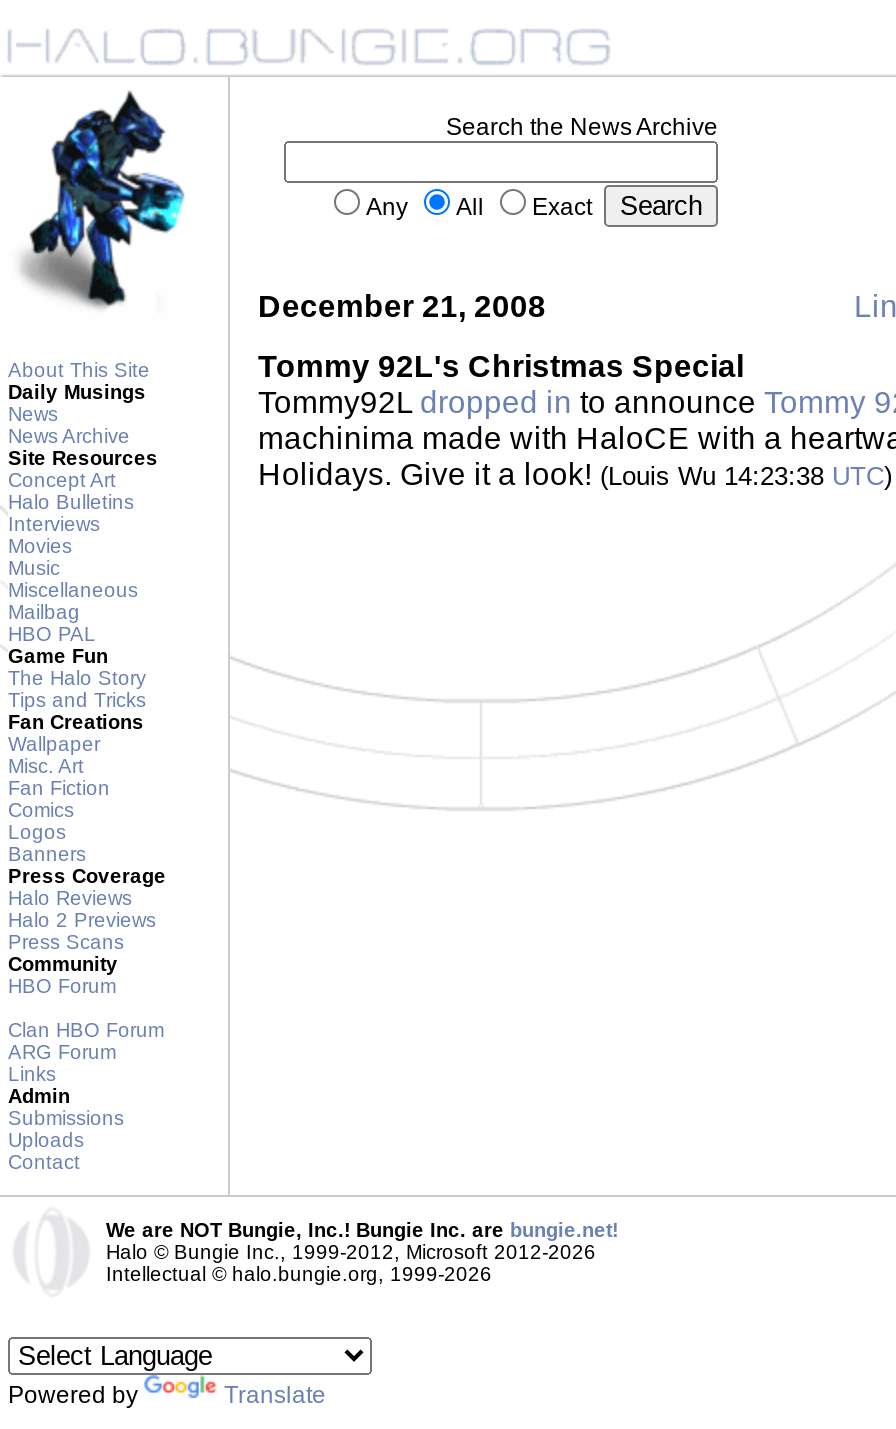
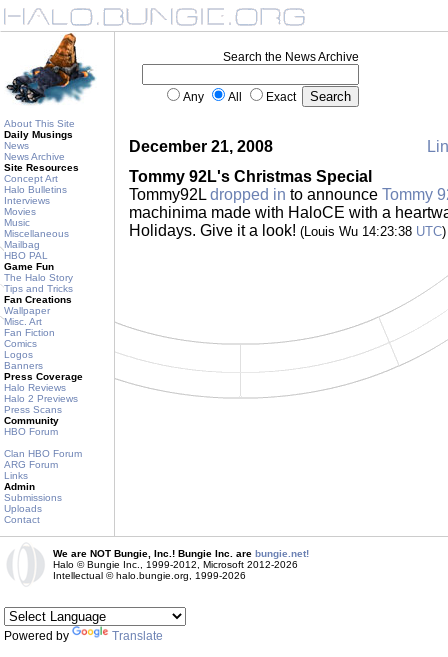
[14,79,190,311] [image] -> [5,32,96,105] [image]

